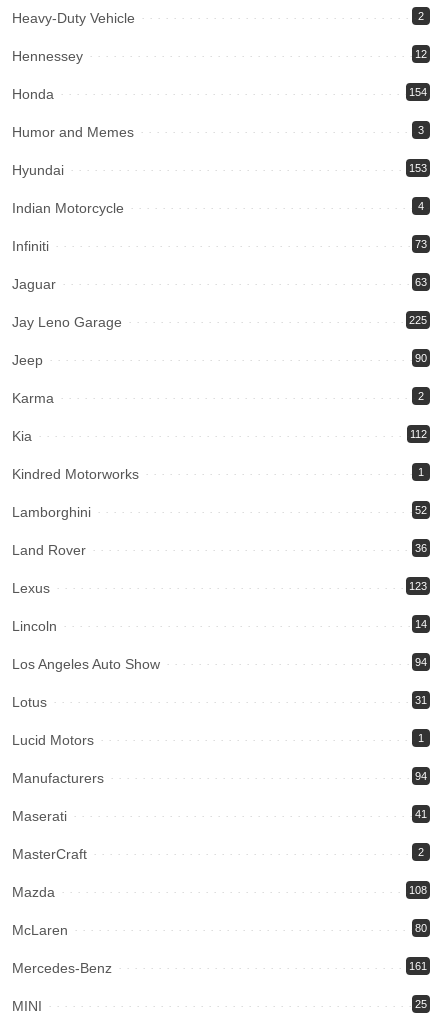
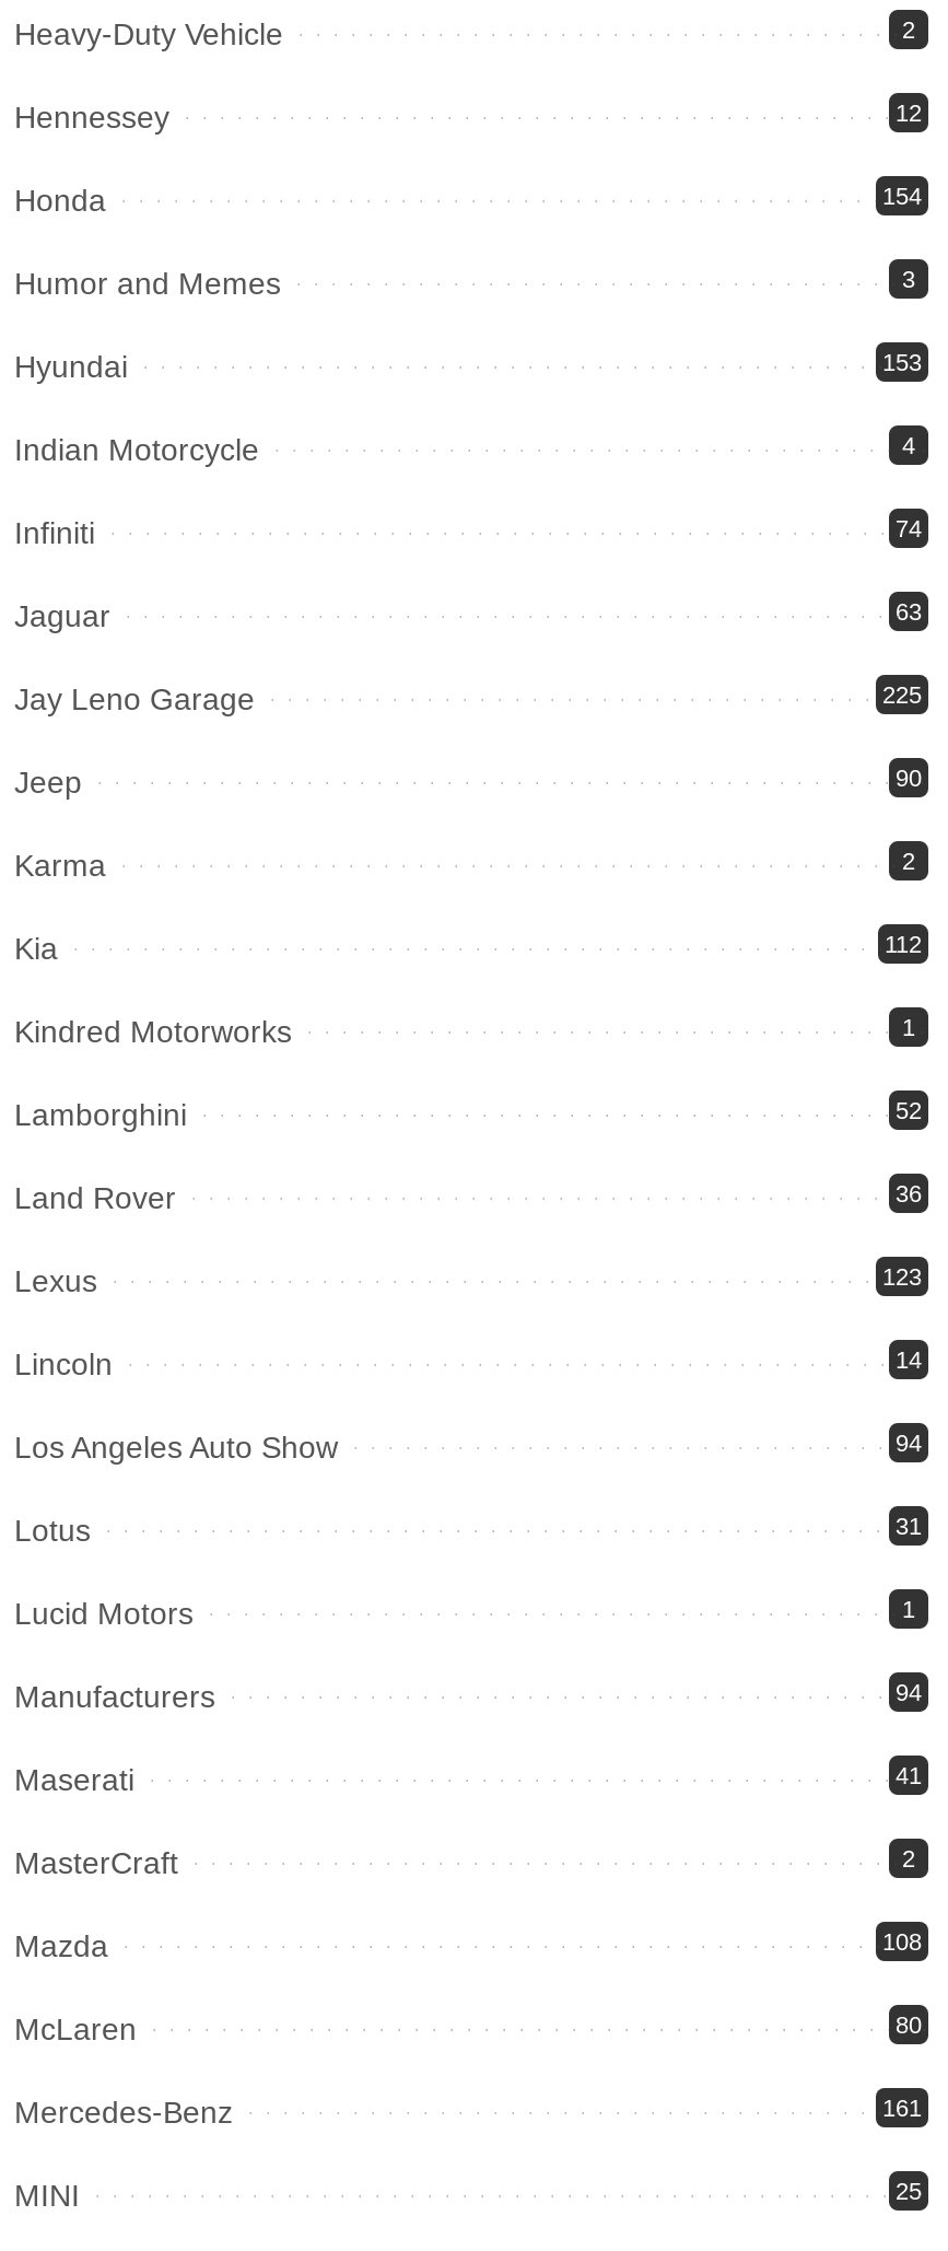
[415,238,427,250] 73 -> [896,516,922,542] 74

